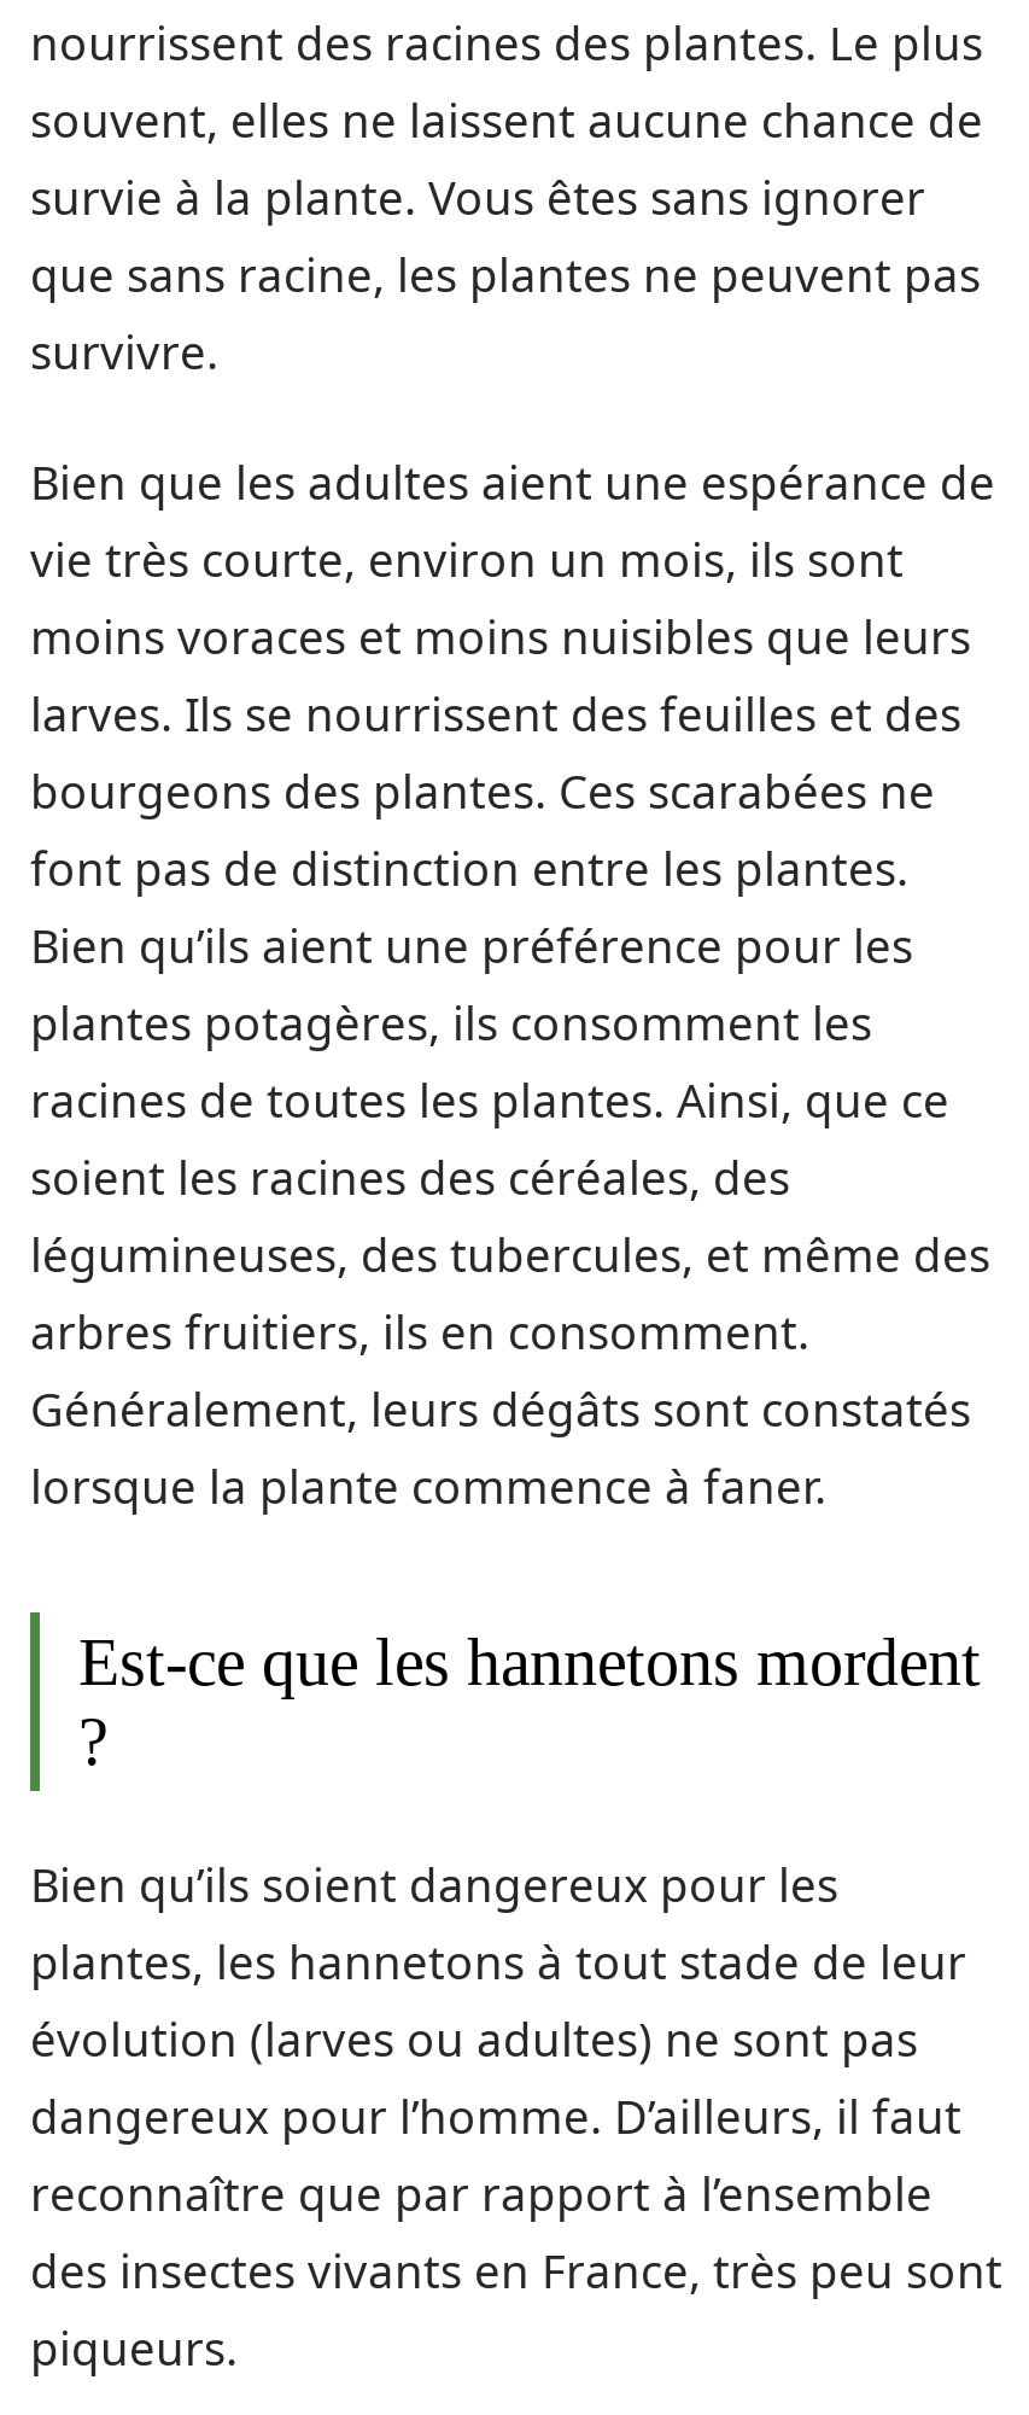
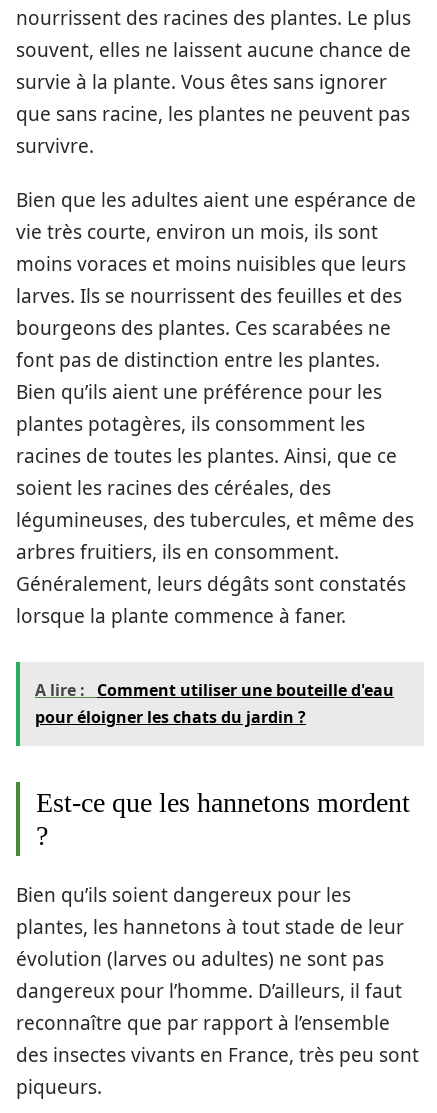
none -> [15,661,423,747] [image] | A lire : Comment utiliser une bouteille d'eau | pour éloigner les chats du jardin ?

